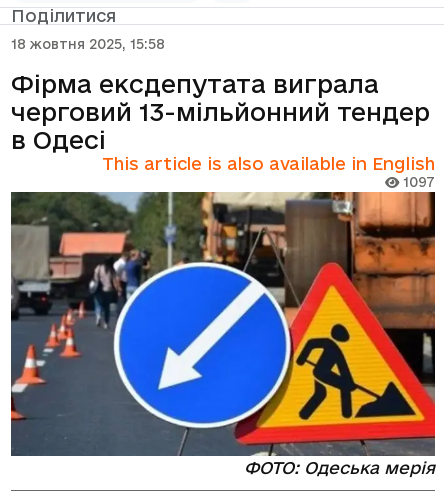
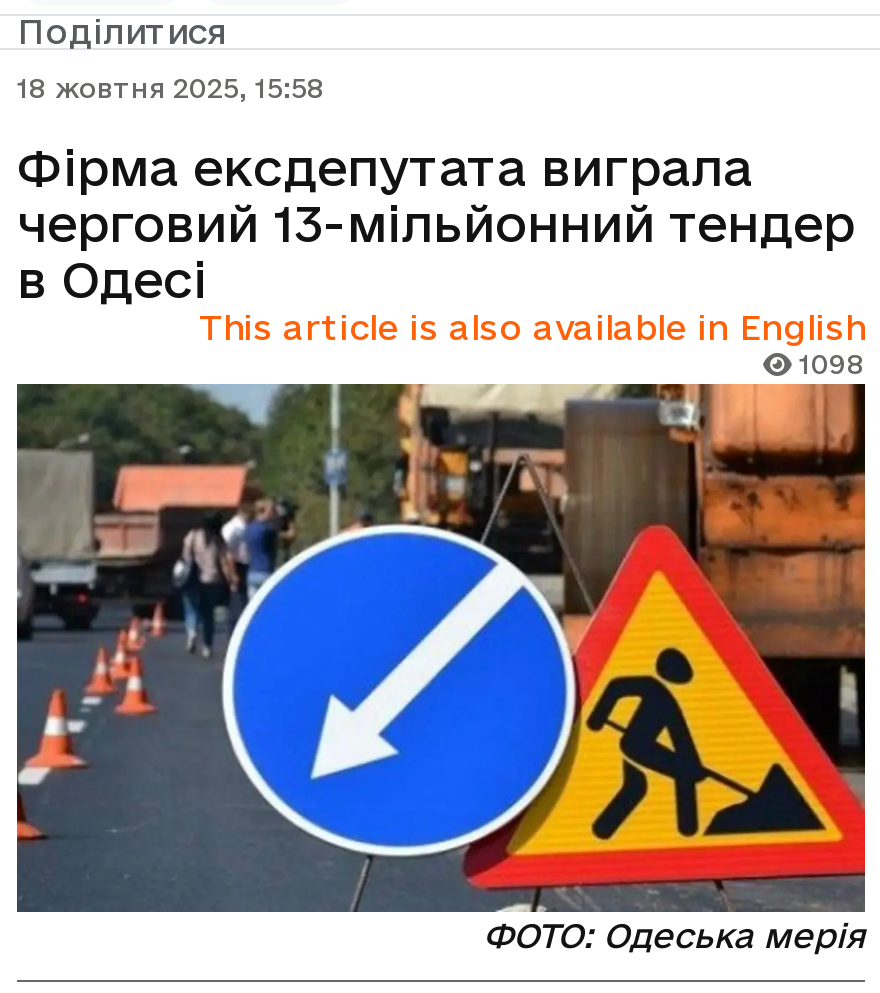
[399,174,435,190] 1097 -> [791,348,865,380] 1098

